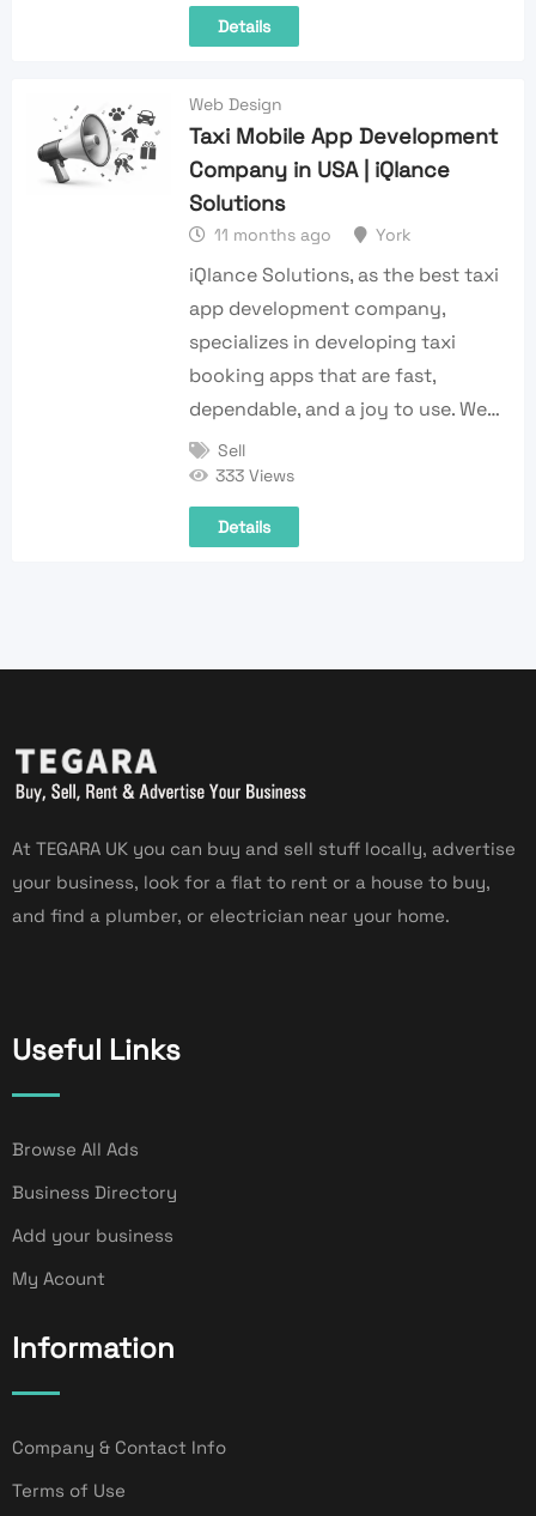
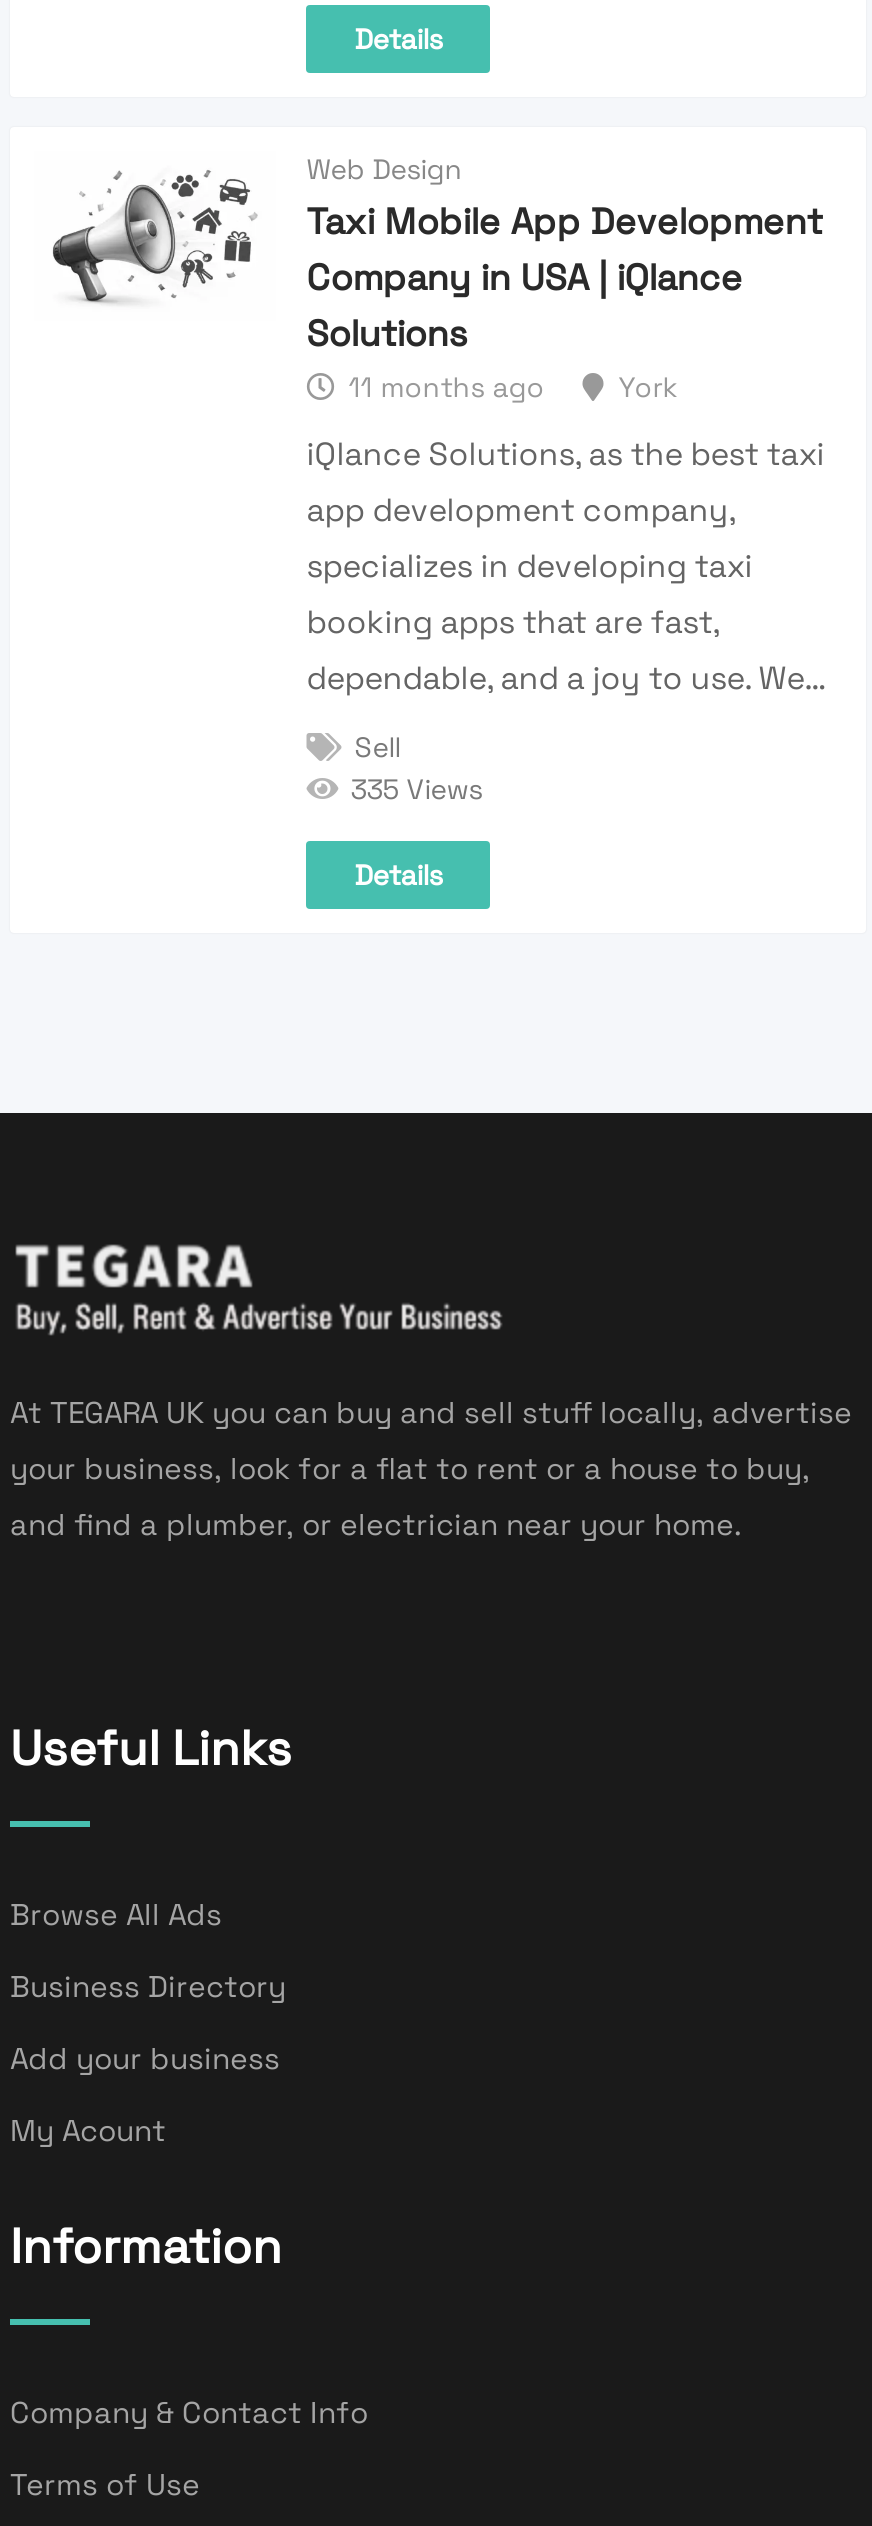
[216,465,295,487] 333 Views -> [350,772,482,808] 335 Views

